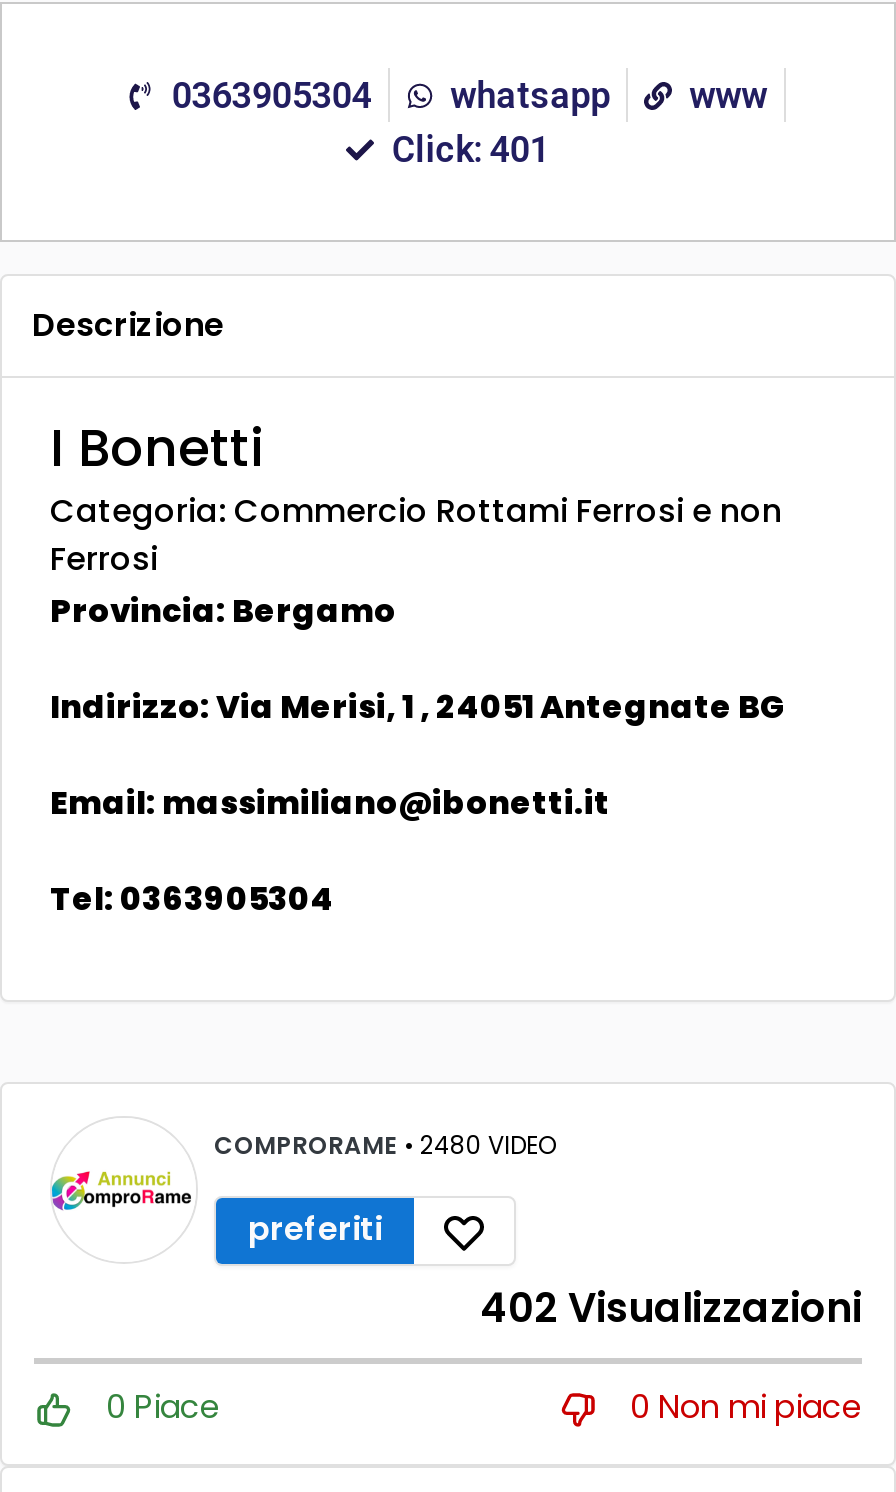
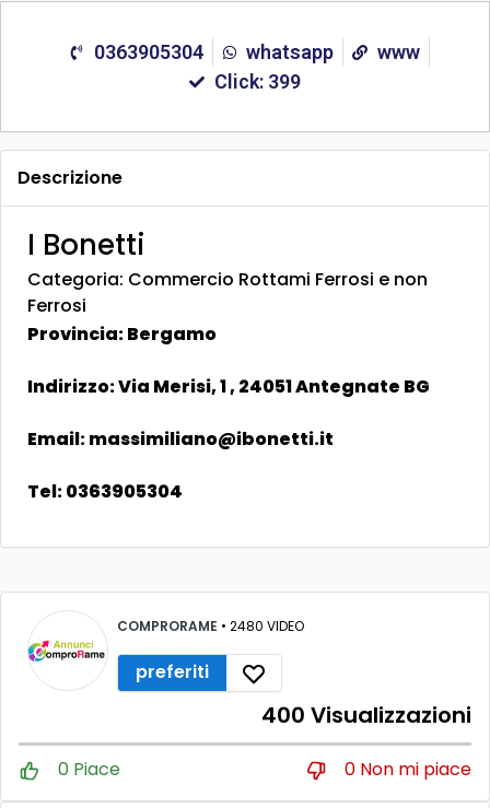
[392,128,550,170] Click: 401 -> [214,70,301,93] Click: 399
[480,1280,862,1336] 402 Visualizzazioni -> [261,700,471,730] 400 Visualizzazioni

